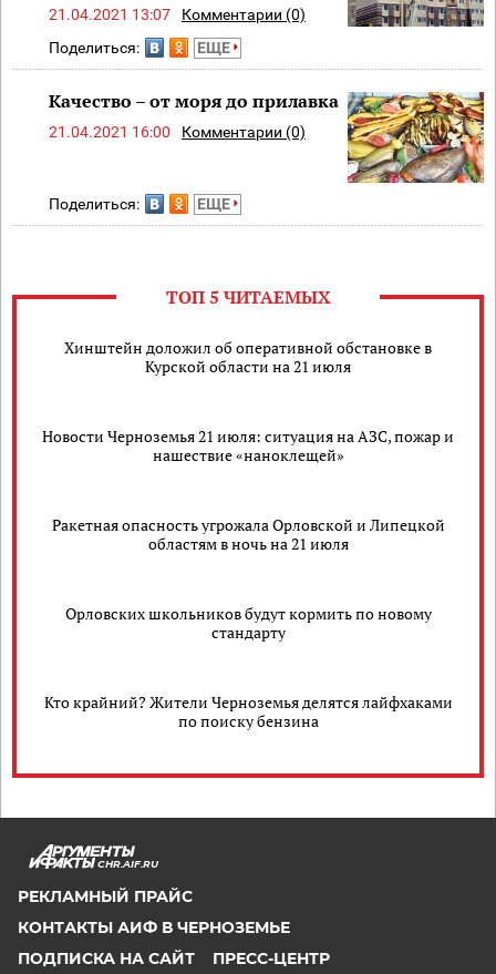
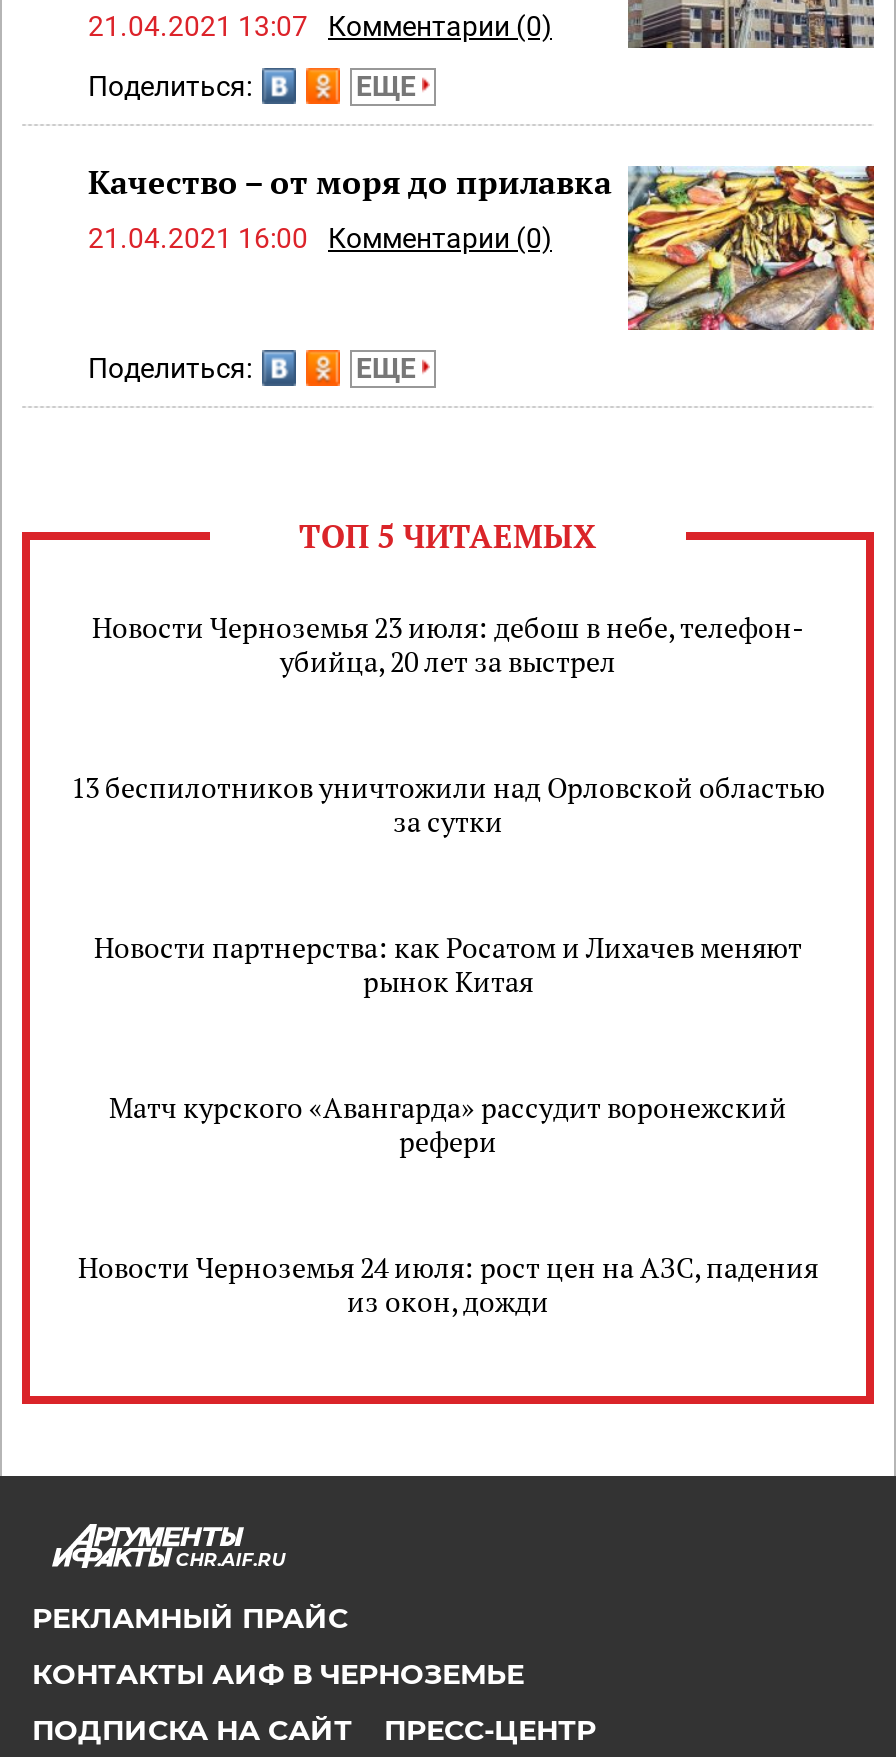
[64,336,432,376] Хинштейн доложил об оперативной обстановке в | Курской области на 21 июля -> [92,607,804,679] Новости Черноземья 23 июля: дебош в небе, телефон- | убийца, 20 лет за выстрел
[42,425,454,465] Новости Черноземья 21 июля: ситуация на АЗС, пожар и | нашествие «наноклещей» -> [71,767,825,839] 13 беспилотников уничтожили над Орловской областью | за сутки
[51,514,445,554] Ракетная опасность угрожала Орловской и Липецкой | областям в ночь на 21 июля -> [94,927,802,999] Новости партнерства: как Росатом и Лихачев меняют | рынок Китая
[65,602,431,642] Орловских школьников будут кормить по новому | стандарту -> [109,1087,787,1159] Матч курского «Авангарда» рассудит воронежский | рефери
[44,691,452,731] Кто крайний? Жители Черноземья делятся лайфхаками | по поиску бензина -> [78,1247,818,1319] Новости Черноземья 24 июля: рост цен на АЗС, падения | из окон, дожди

